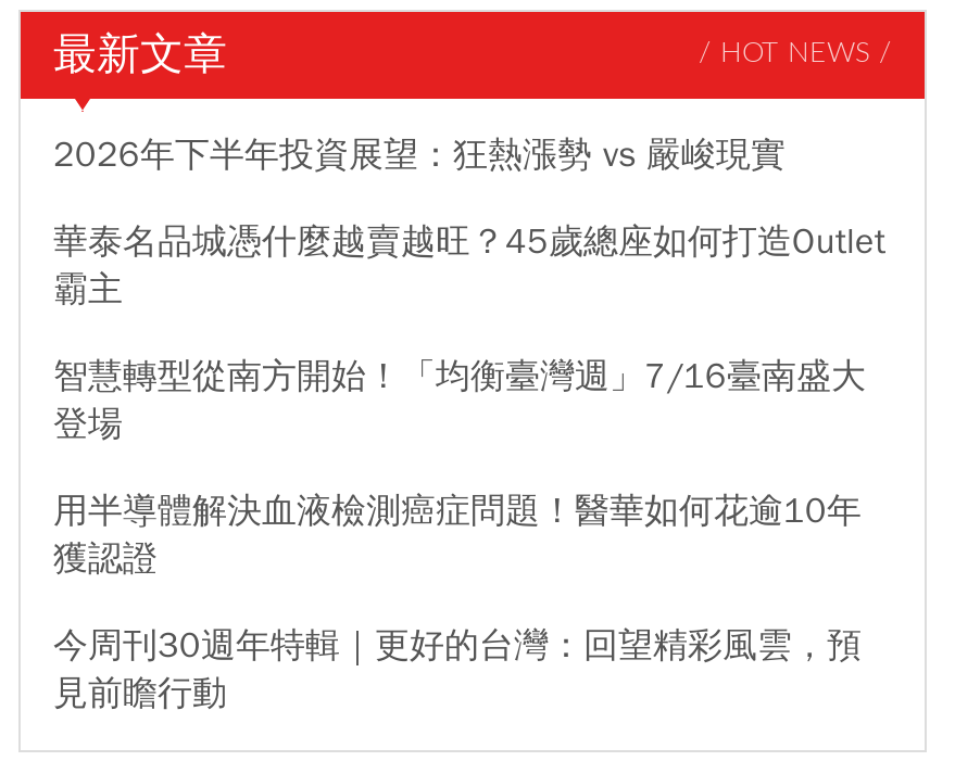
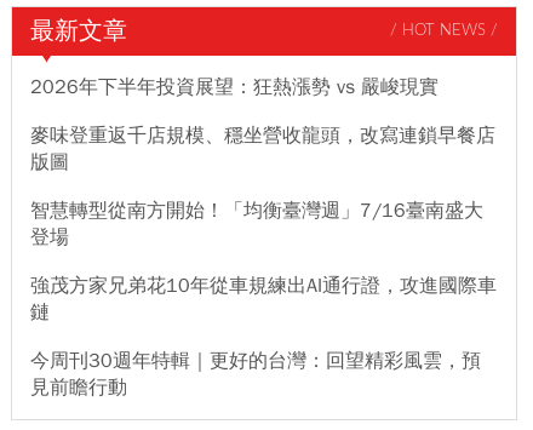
[53,220,885,311] 華泰名品城憑什麼越賣越旺？45歲總座如何打造Outlet | 霸主 -> [30,123,495,174] 麥味登重返千店規模、穩坐營收龍頭，改寫連鎖早餐店 | 版圖
[53,489,862,581] 用半導體解決血液檢測癌症問題！醫華如何花逾10年 | 獲認證 -> [30,274,497,324] 強茂方家兄弟花10年從車規練出AI通行證，攻進國際車 | 鏈

